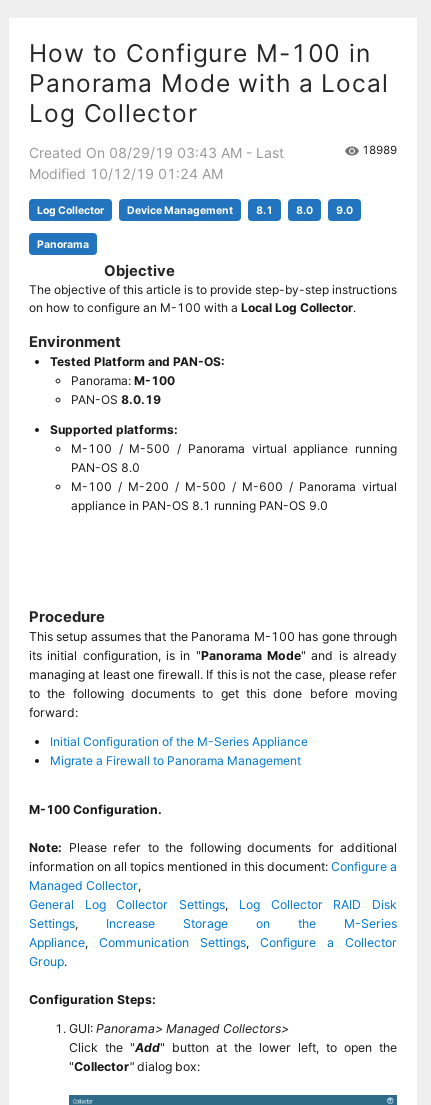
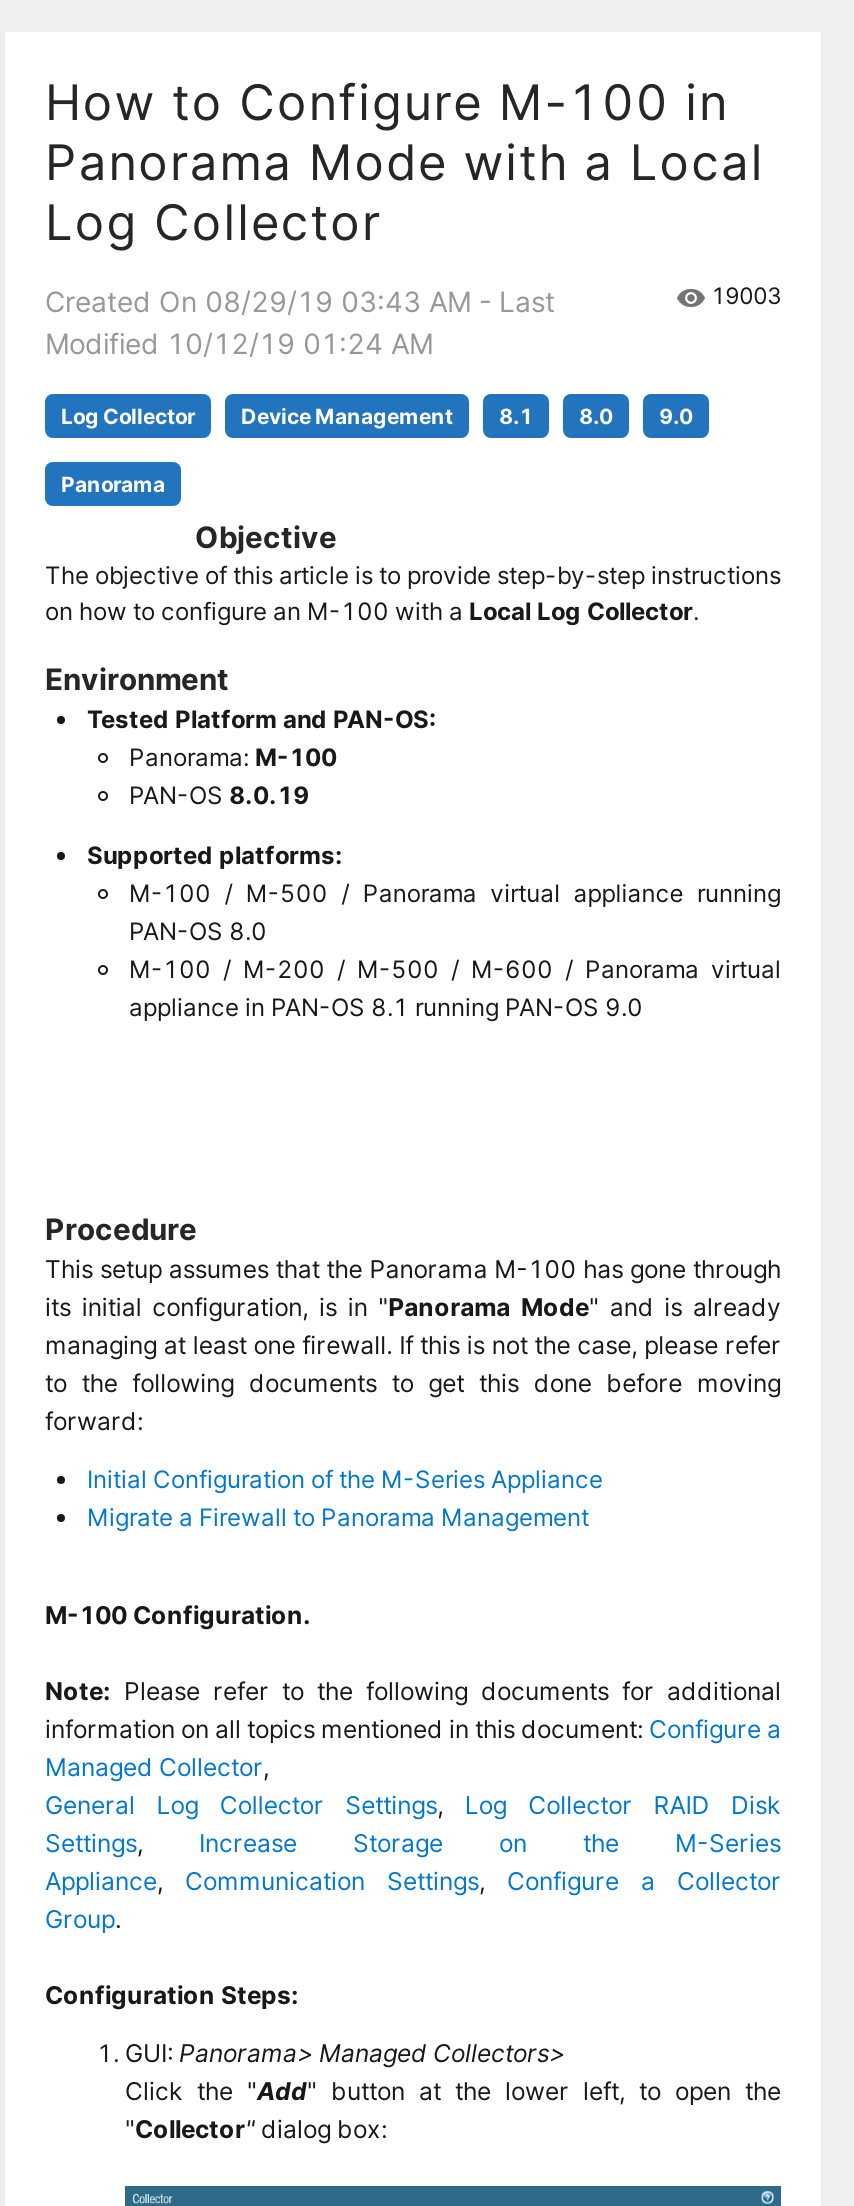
[362,143,397,157] 18989 -> [711,282,781,310] 19003

